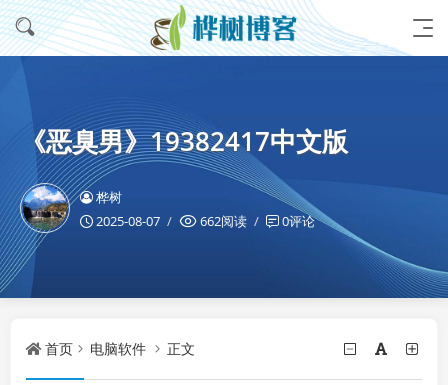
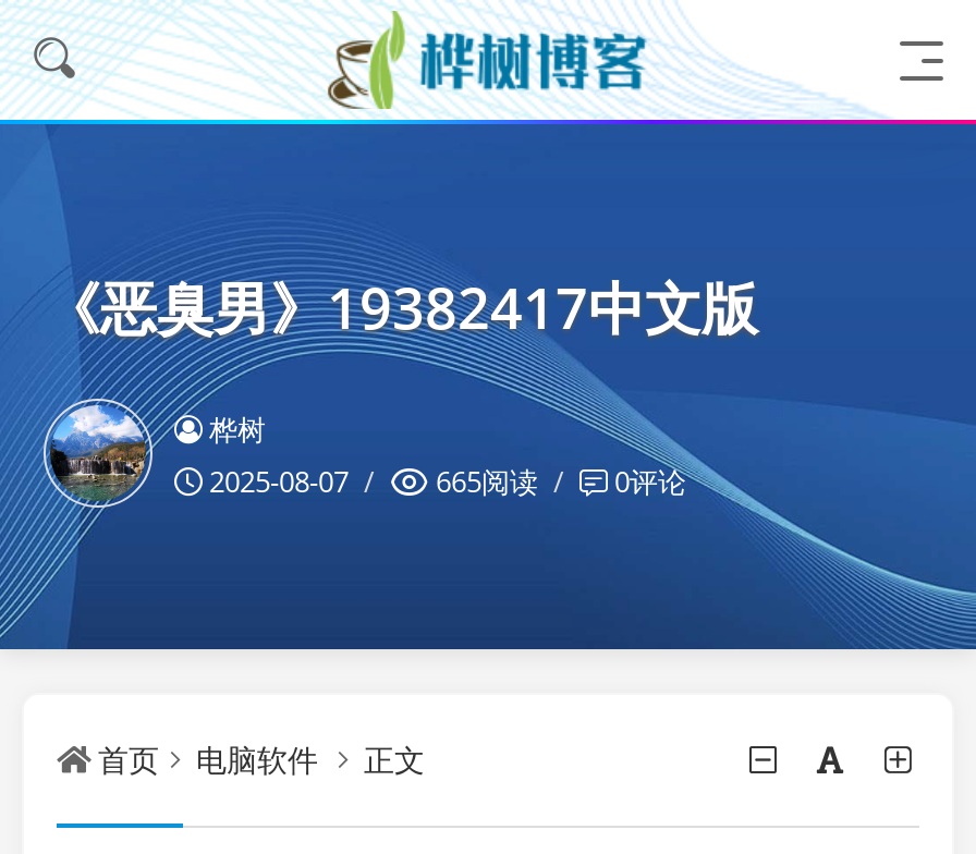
[200,211,315,229] 662阅读 0评论 -> [436,461,686,500] 665阅读 0评论

